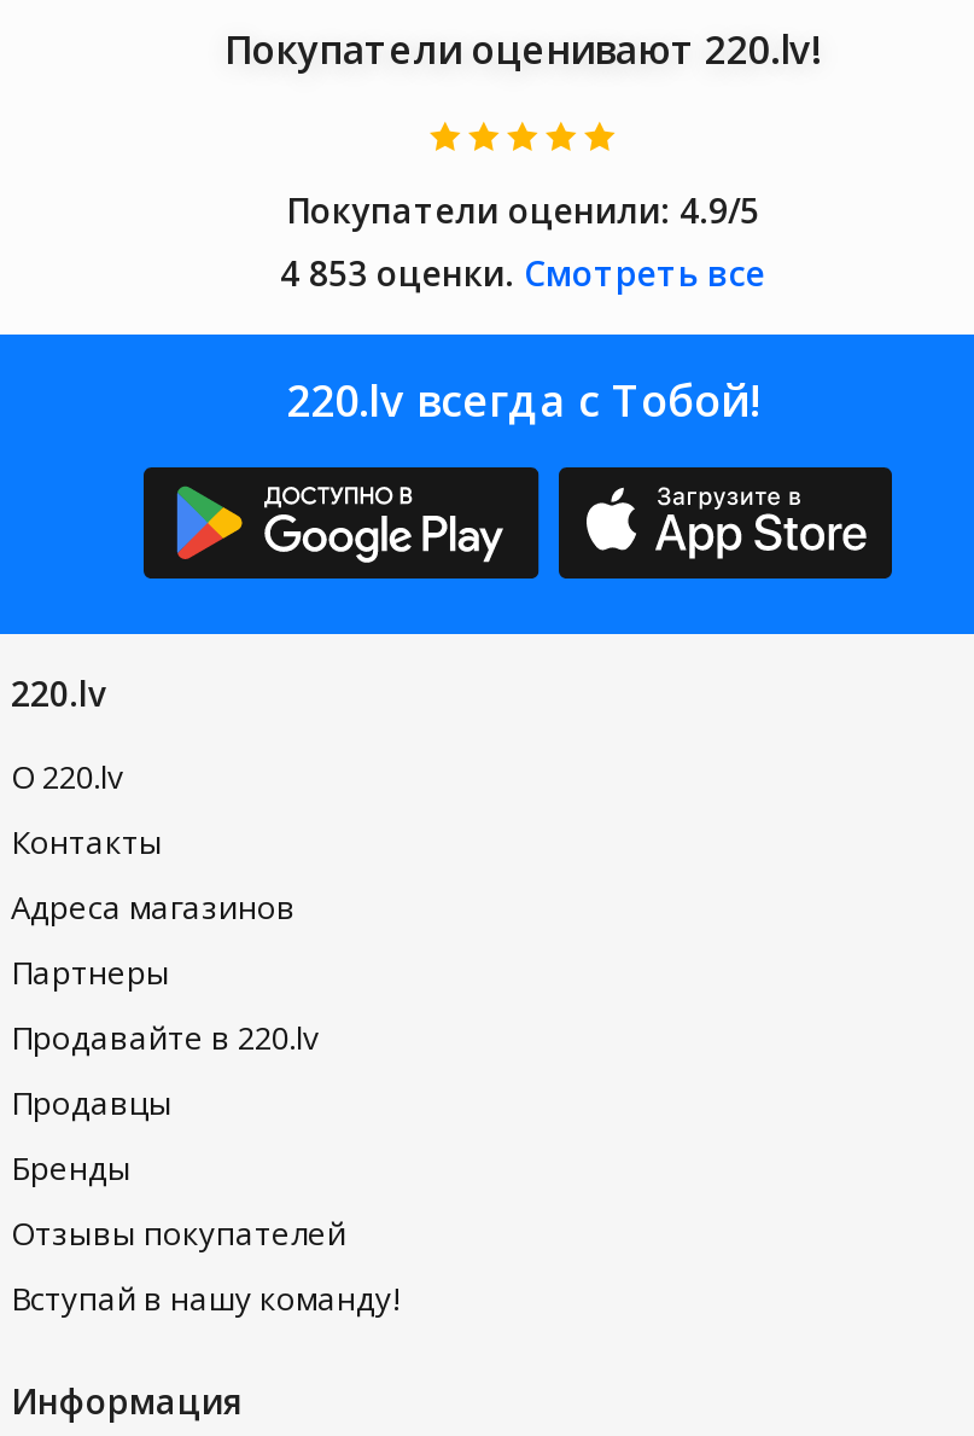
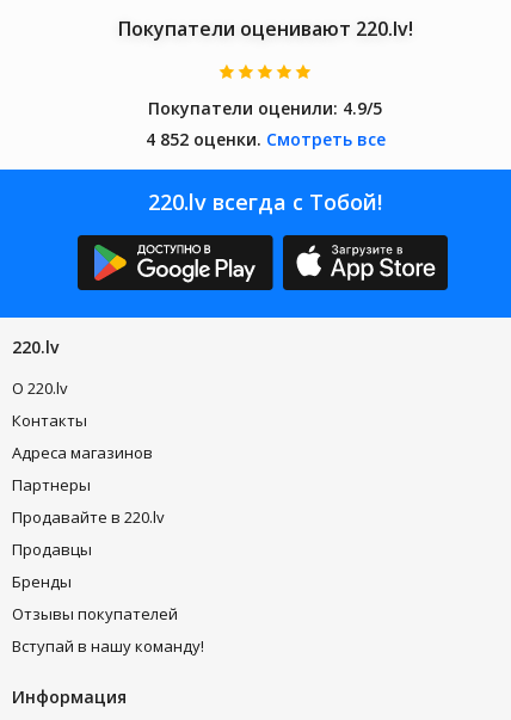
[280,250,765,295] 4 853 оценки. Смотреть все -> [145,128,385,150] 4 852 оценки. Смотреть все

